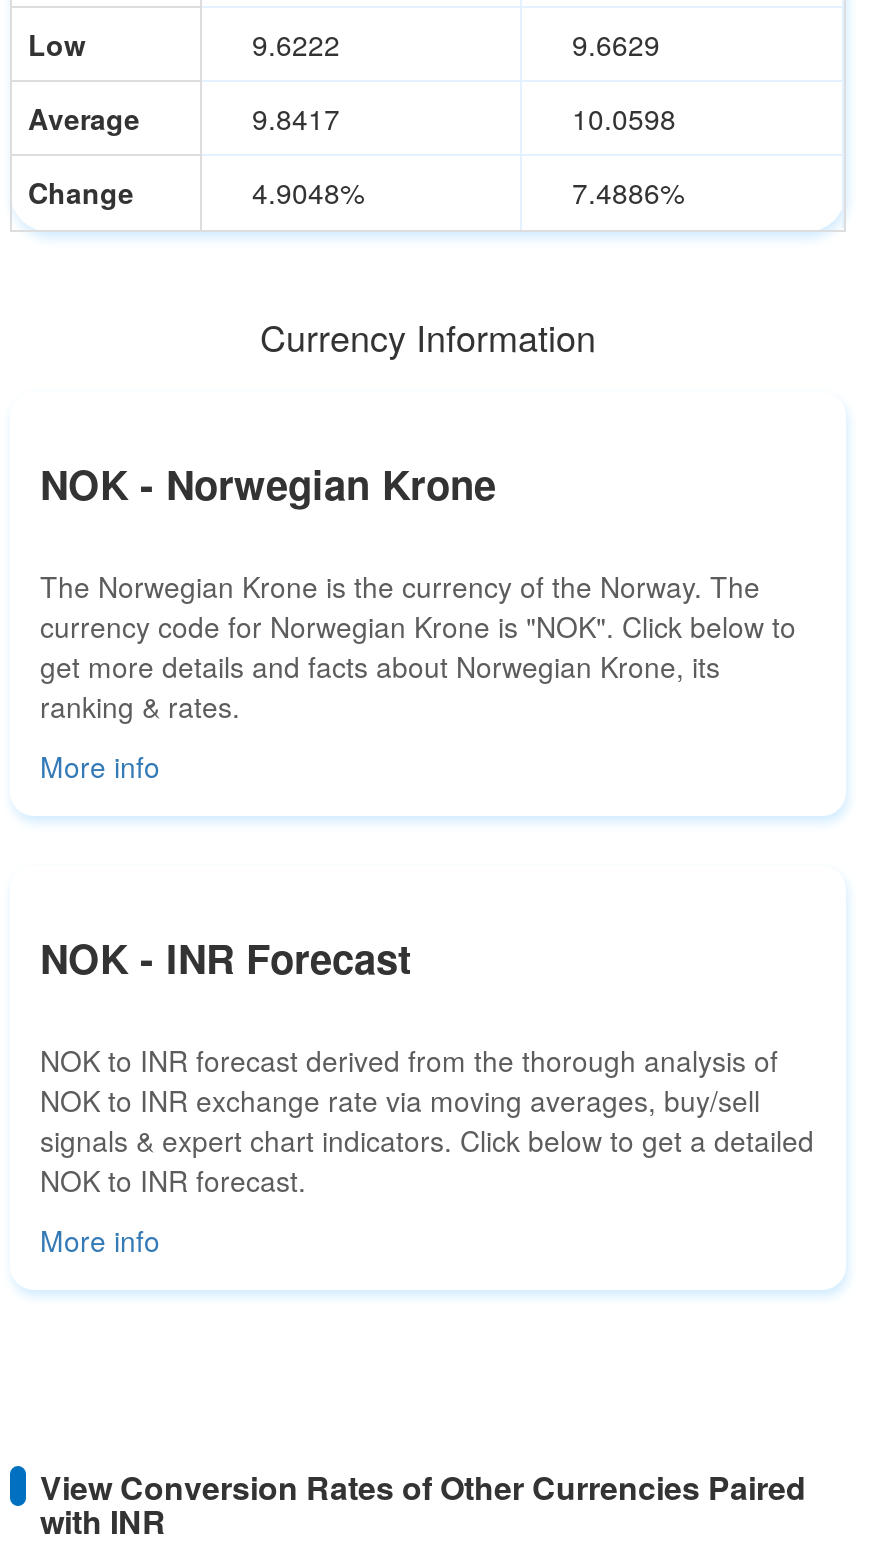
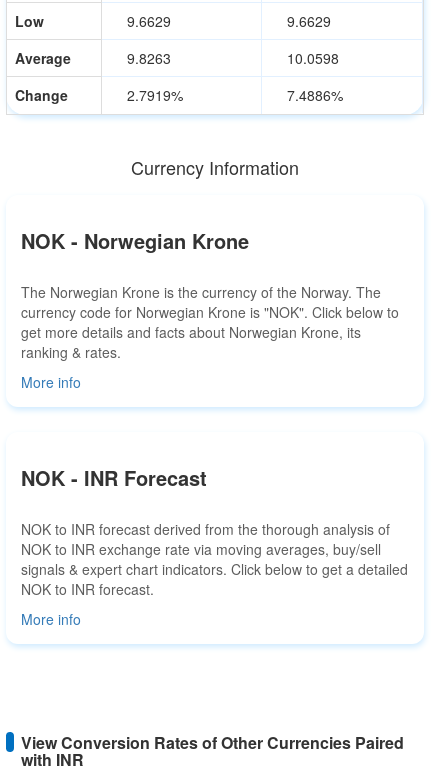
[252,24,340,64] 9.6222 -> [127,11,171,31] 9.6629
[252,98,340,138] 9.8417 -> [127,48,171,68] 9.8263
[252,172,364,212] 4.9048% -> [127,85,183,105] 2.7919%

